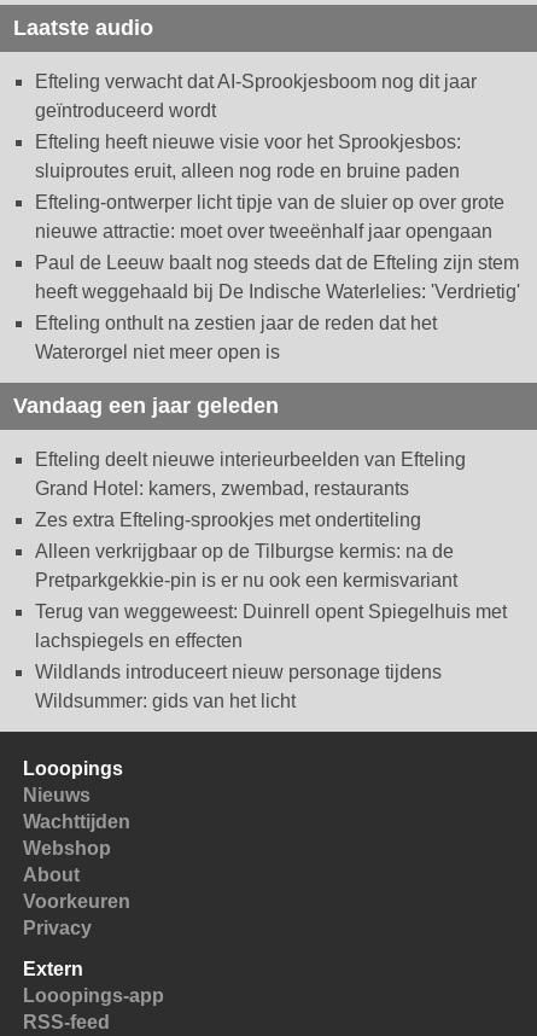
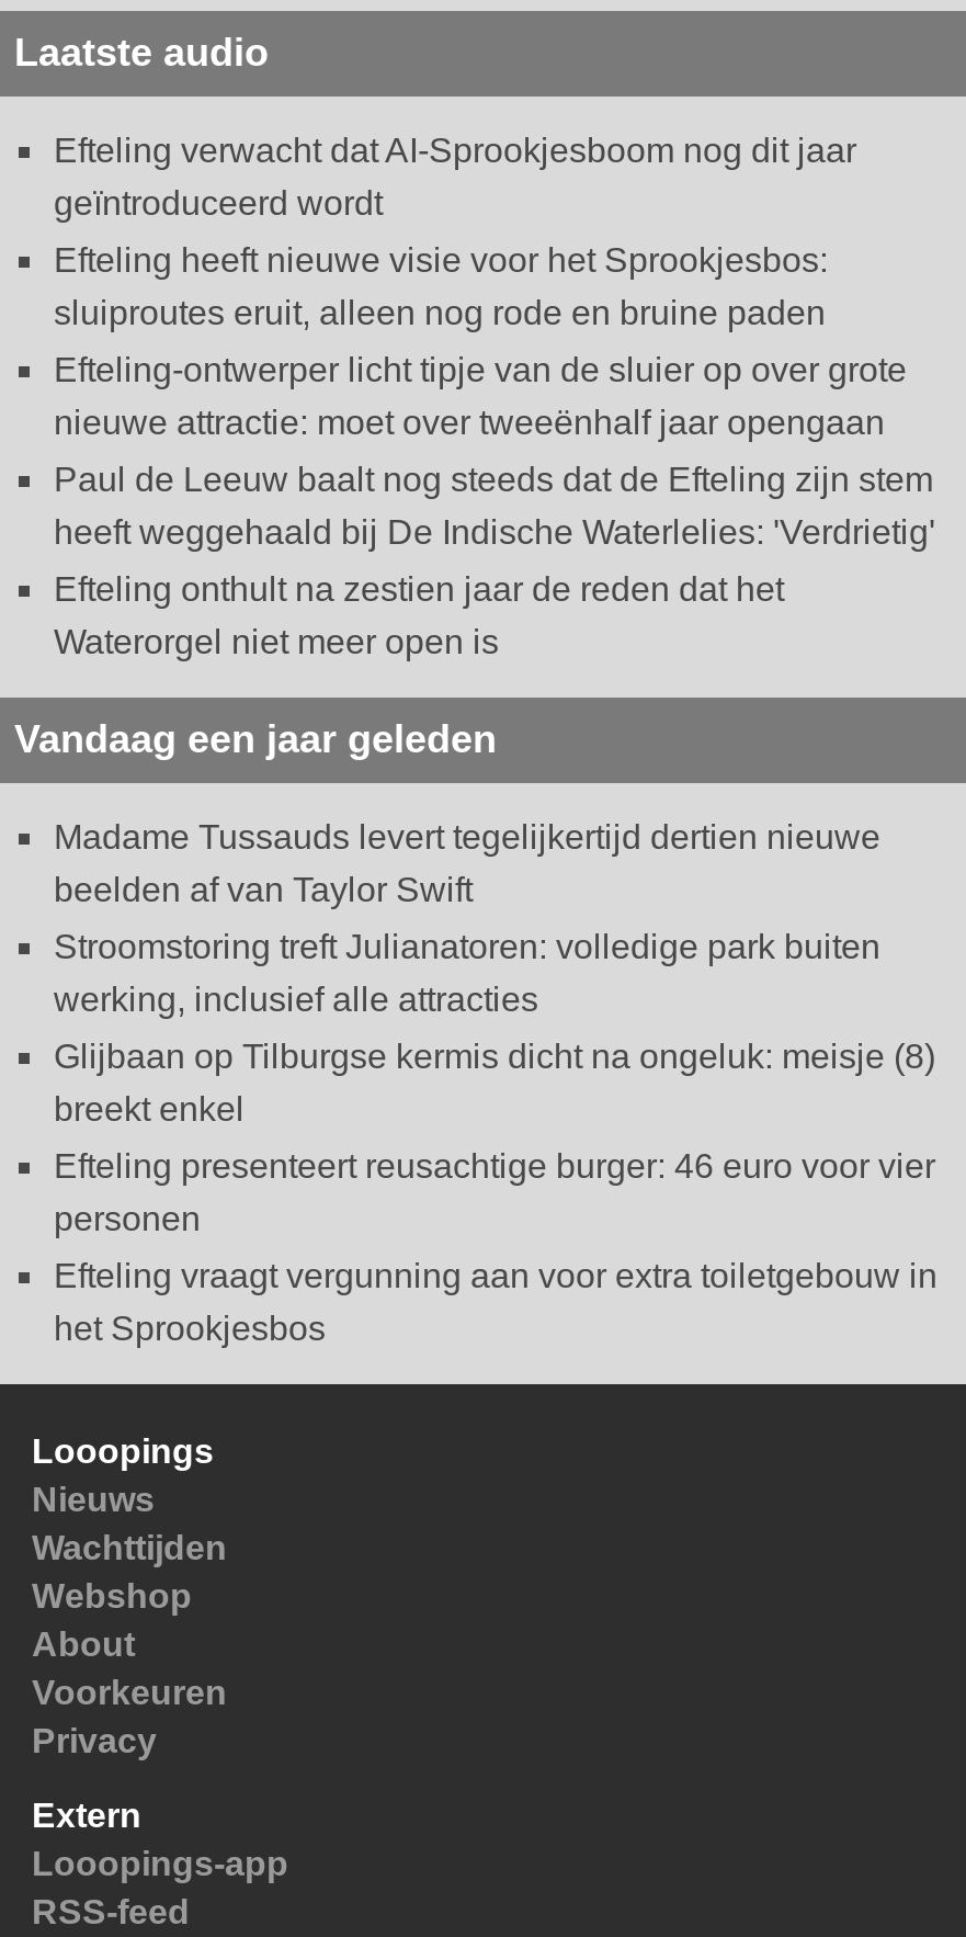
[35,450,466,499] Efteling deelt nieuwe interieurbeelden van Efteling | Grand Hotel: kamers, zwembad, restaurants -> [54,819,880,909] Madame Tussauds levert tegelijkertijd dertien nieuwe | beelden af van Taylor Swift
[35,510,421,530] Zes extra Efteling-sprookjes met ondertiteling -> [54,929,880,1019] Stroomstoring treft Julianatoren: volledige park buiten | werking, inclusief alle attracties
[35,541,457,591] Alleen verkrijgbaar op de Tilburgse kermis: na de | Pretparkgekkie-pin is er nu ook een kermisvariant -> [54,1038,935,1128] Glijbaan op Tilburgse kermis dicht na ongeluk: meisje (8) | breekt enkel
[35,602,507,651] Terug van weggeweest: Duinrell opent Spiegelhuis met | lachspiegels en effecten -> [54,1148,935,1238] Efteling presenteert reusachtige burger: 46 euro voor vier | personen
[35,662,442,712] Wildlands introduceert nieuw personage tijdens | Wildsummer: gids van het licht -> [54,1258,937,1348] Efteling vraagt vergunning aan voor extra toiletgebouw in | het Sprookjesbos

